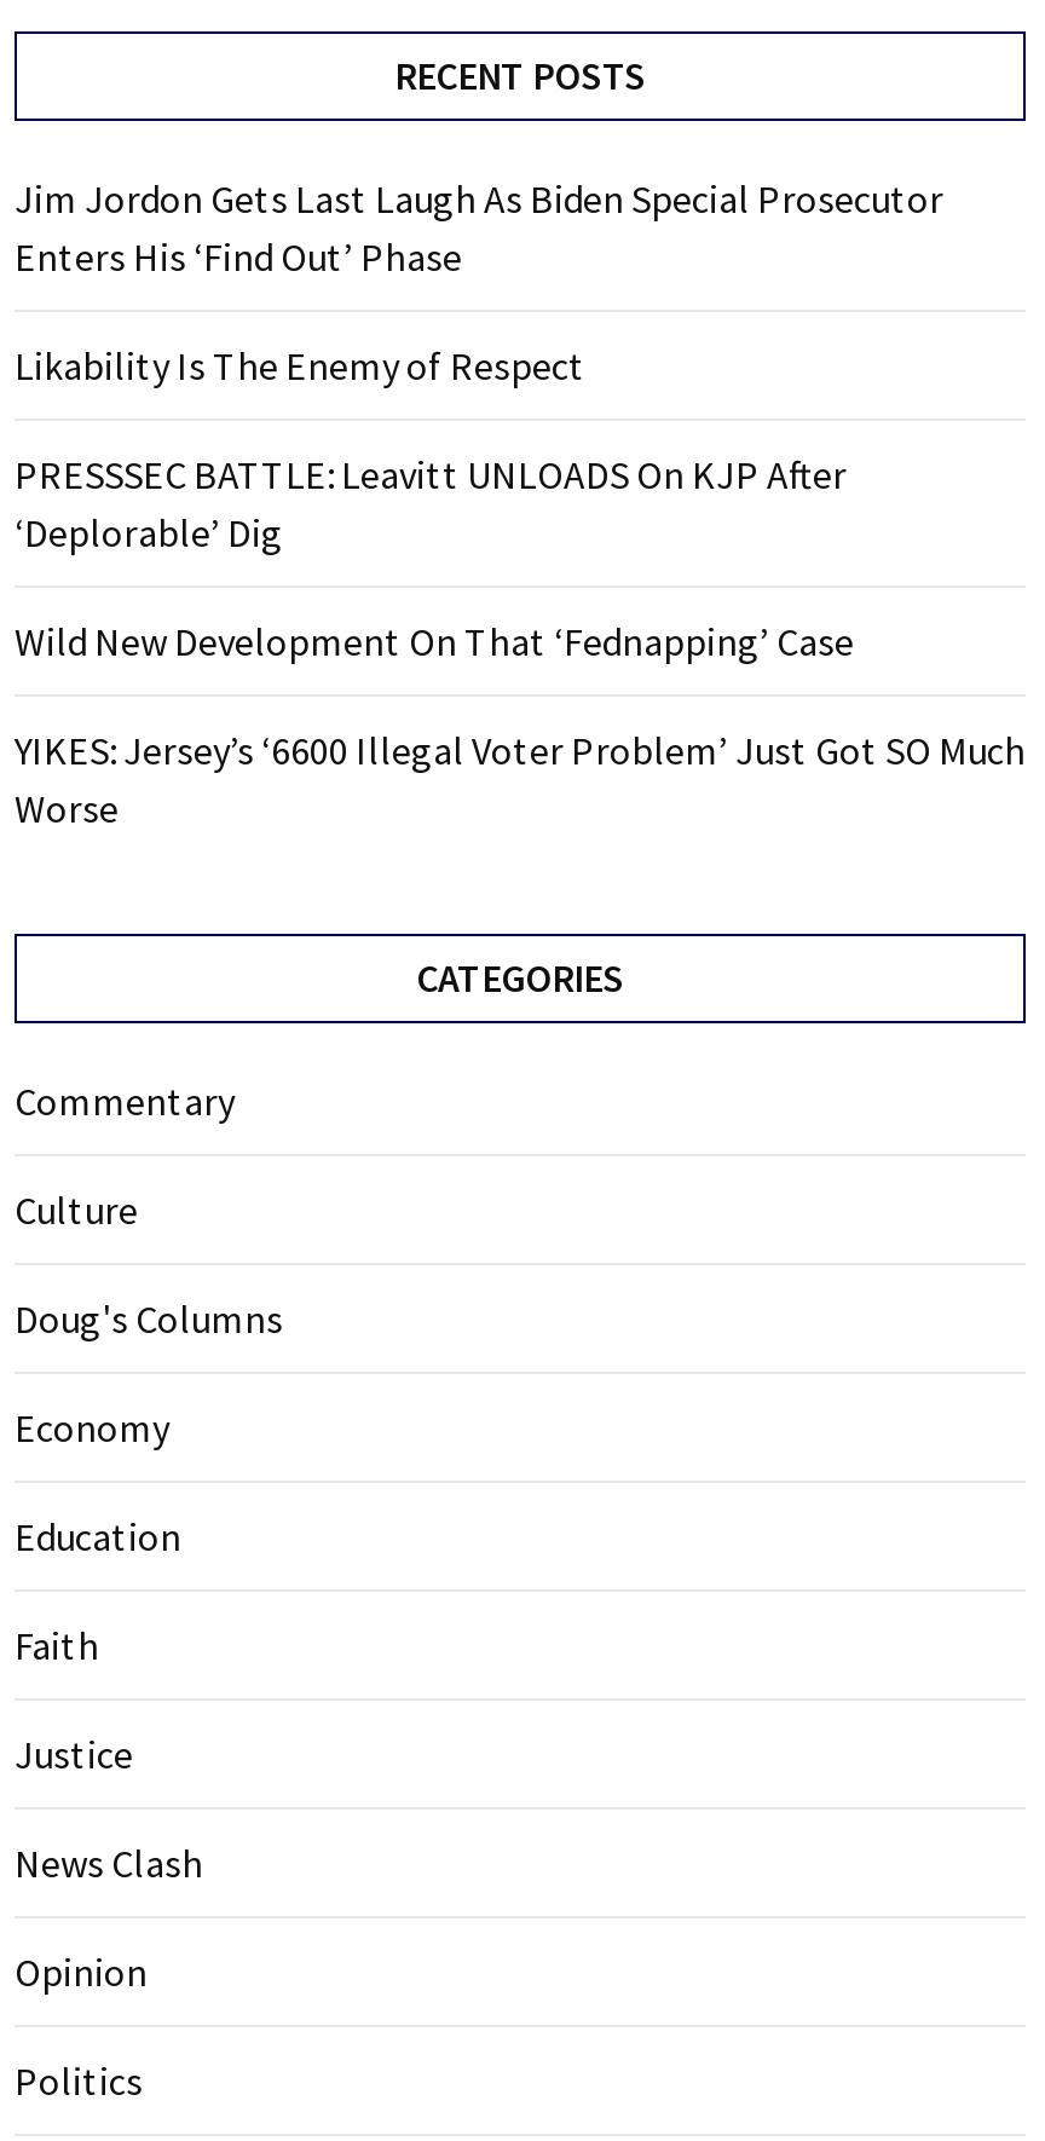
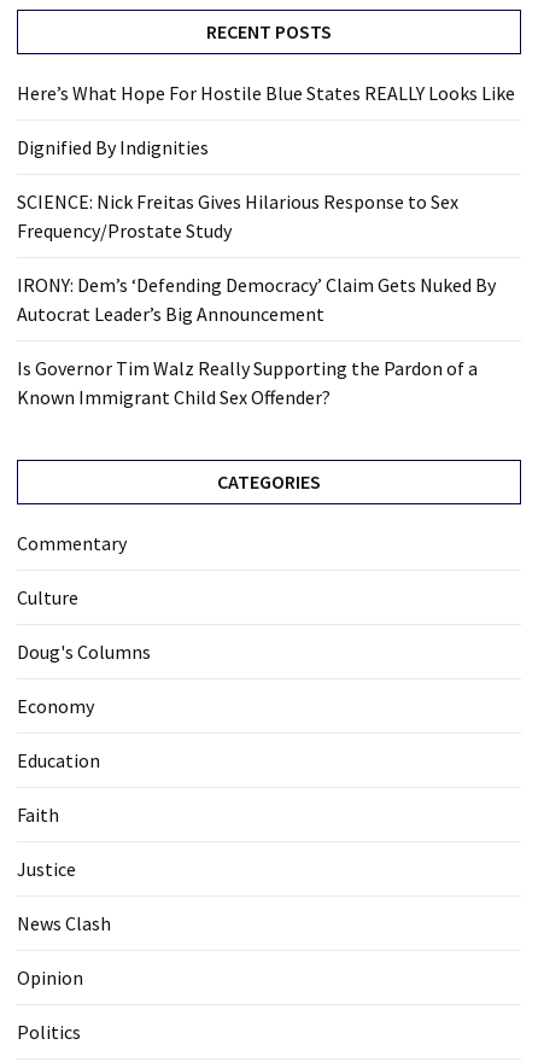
[15,174,943,280] Jim Jordon Gets Last Laugh As Biden Special Prosecutor | Enters His ‘Find Out’ Phase -> [17,81,515,105] Here’s What Hope For Hostile Blue States REALLY Looks Like
[15,341,585,389] Likability Is The Enemy of Respect -> [17,135,209,159] Dignified By Indignities
[15,450,847,556] PRESSSEC BATTLE: Leavitt UNLOADS On KJP After | ‘Deplorable’ Dig -> [17,189,458,242] SCIENCE: Nick Freitas Gives Hilarious Response to Sex | Frequency/Prostate Study
[15,617,854,665] Wild New Development On That ‘Fednapping’ Case -> [17,273,496,326] IRONY: Dem’s ‘Defending Democracy’ Claim Gets Nuked By | Autocrat Leader’s Big Announcement
[15,726,1026,832] YIKES: Jersey’s ‘6600 Illegal Voter Problem’ Just Got SO Much | Worse -> [17,356,478,409] Is Governor Tim Walz Really Supporting the Pardon of a | Known Immigrant Child Sex Offender?

